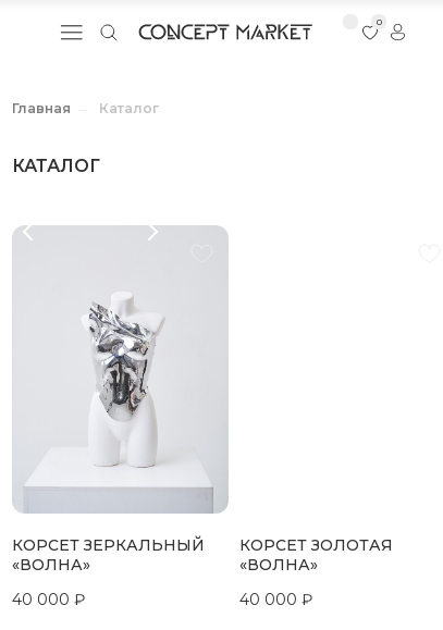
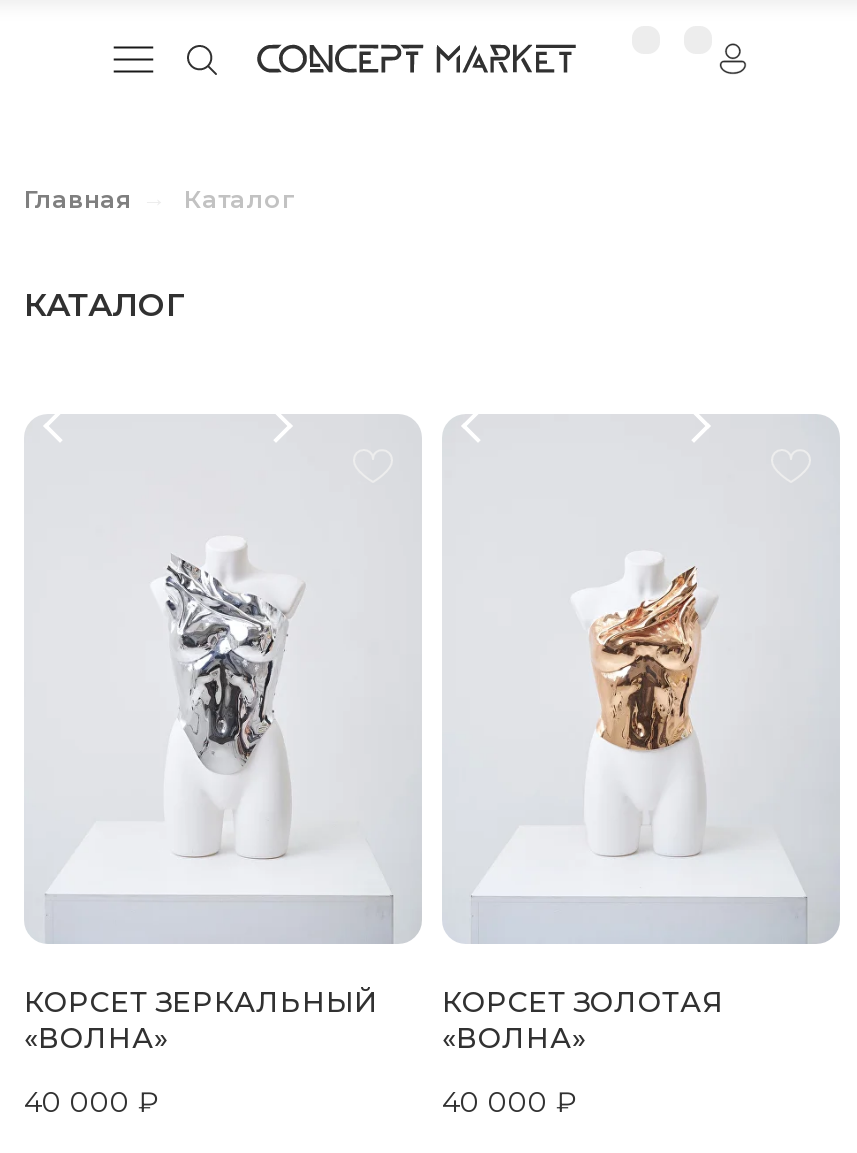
[376,16,382,27] 0 -> none
none -> [442,414,842,946] [image]

